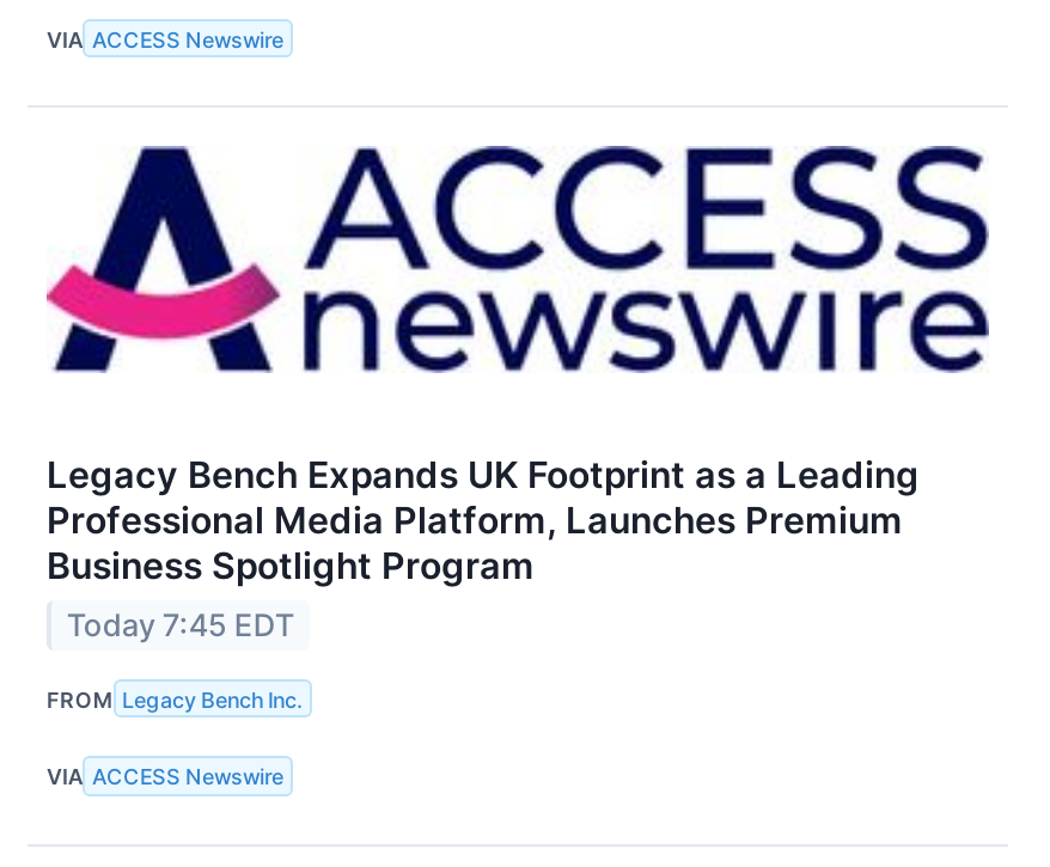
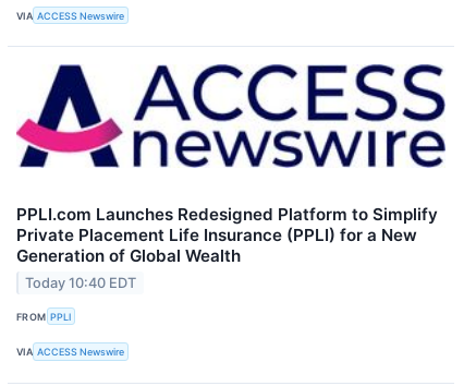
[47,453,920,644] Legacy Bench Expands UK Footprint as a Leading | Professional Media Platform, Launches Premium | Business Spotlight Program | Today 7:45 EDT -> [16,204,438,291] PPLI.com Launches Redesigned Platform to Simplify | Private Placement Life Insurance (PPLI) for a New | Generation of Global Wealth | Today 10:40 EDT
[47,686,304,712] FROM Legacy Bench Inc. -> [16,311,71,323] FROM PPLI

